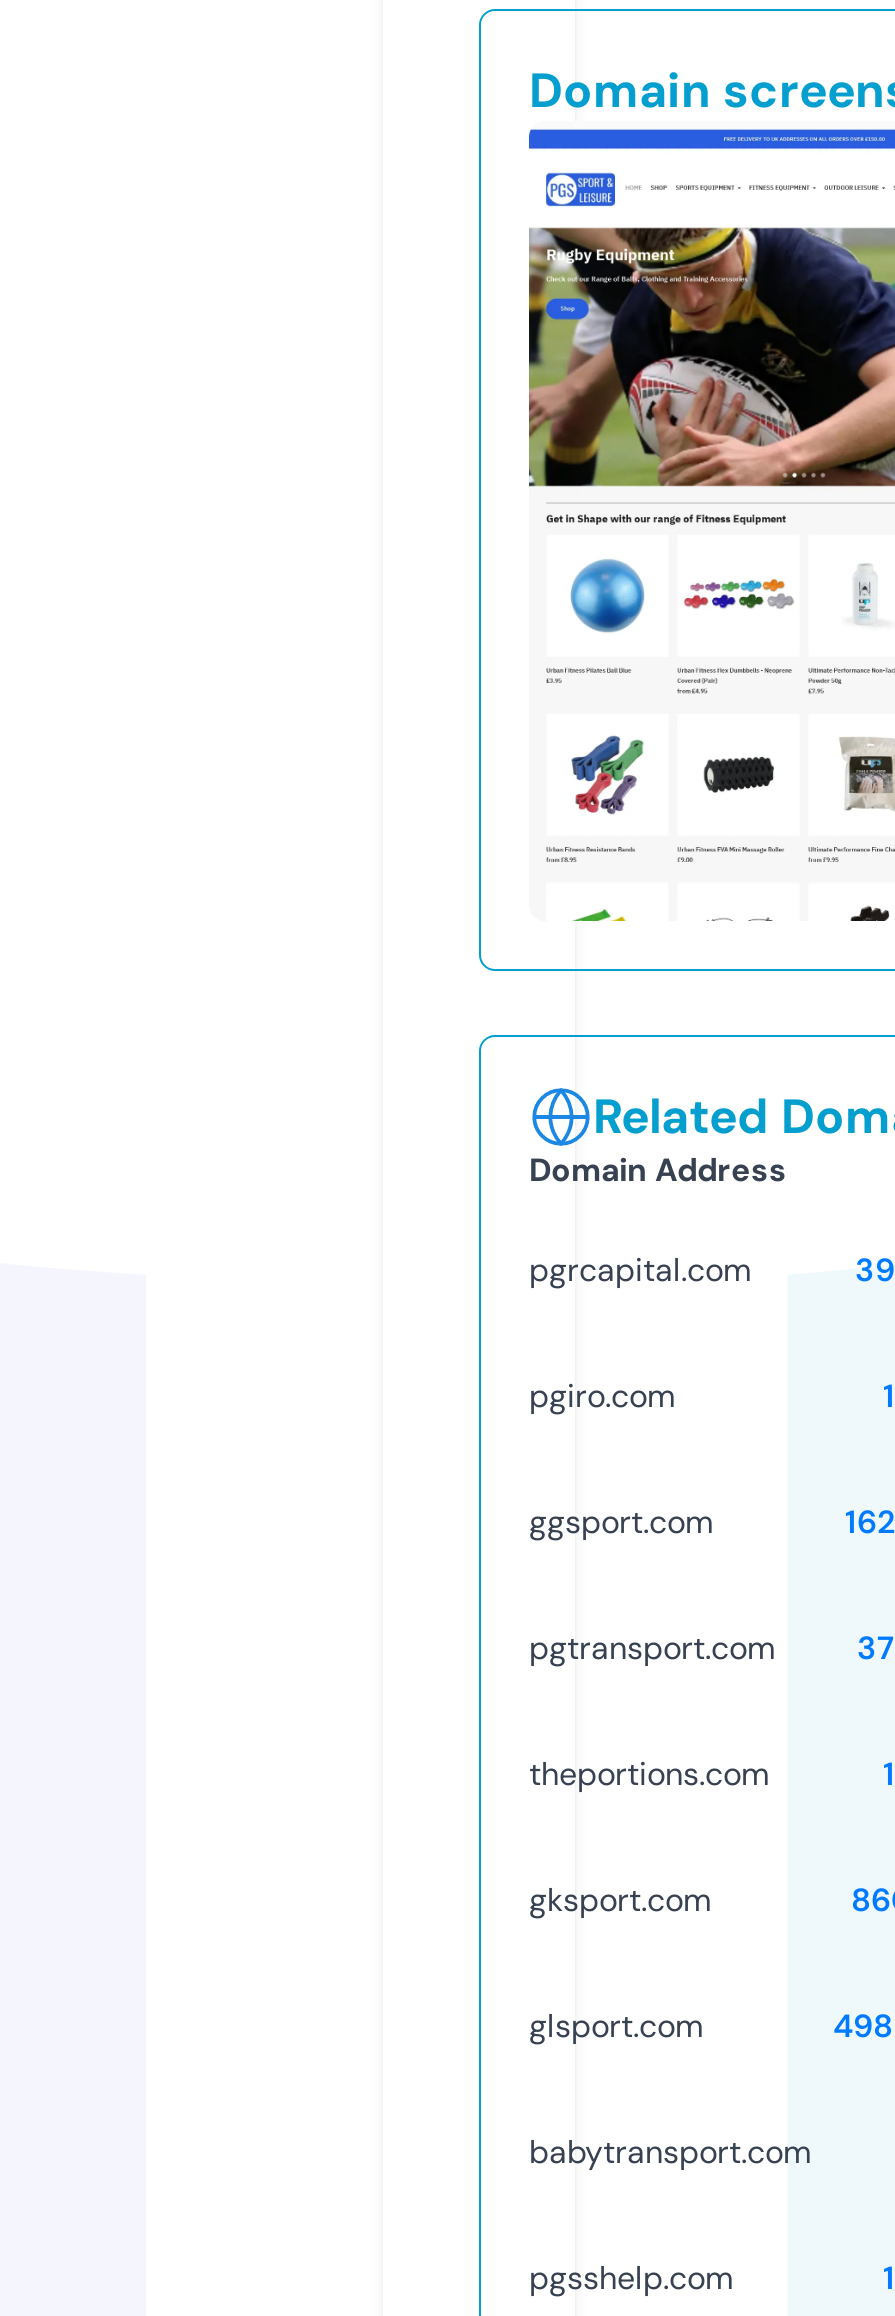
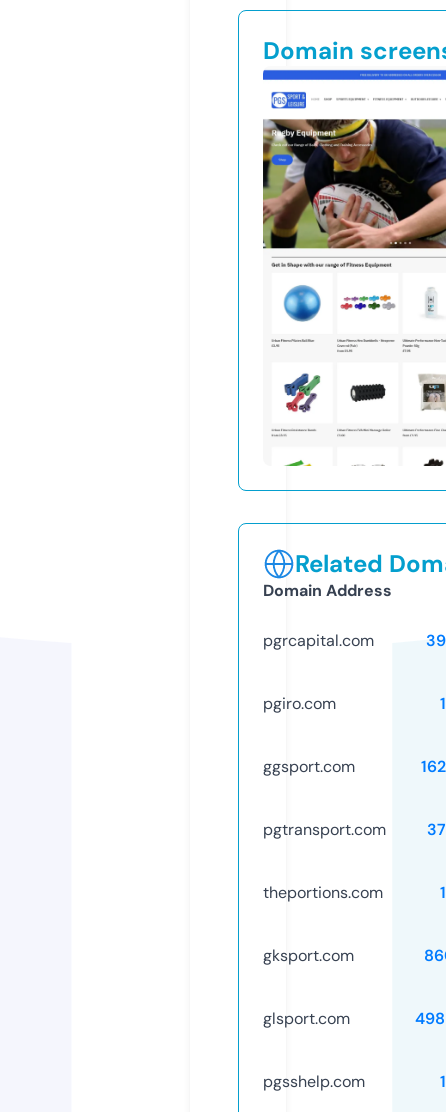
[529,2131,811,2173] babytransport.com -> none

